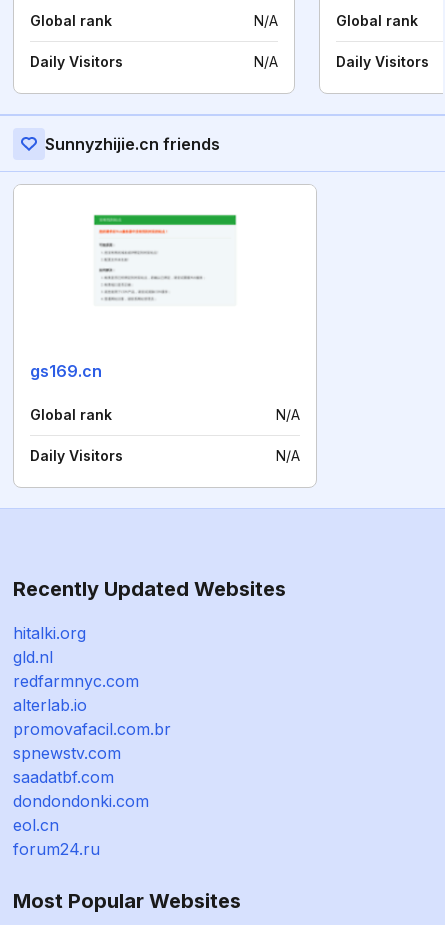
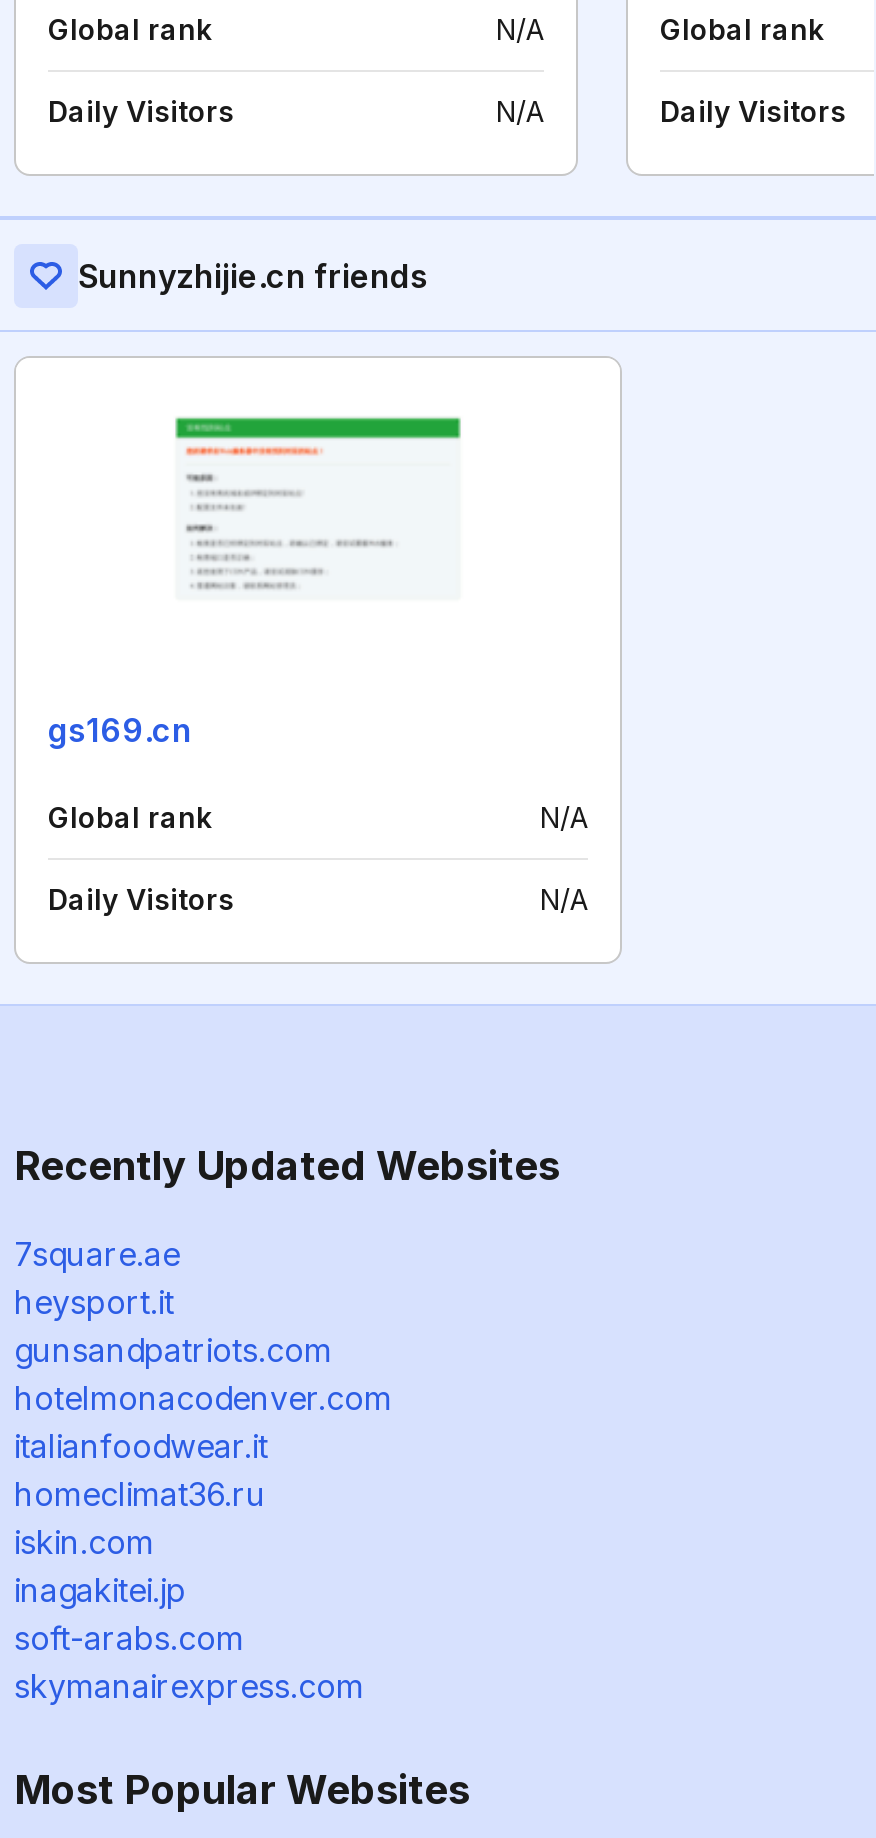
[13,623,171,859] hitalki.org | gld.nl | redfarmnyc.com | alterlab.io | promovafacil.com.br | spnewstv.com | saadatbf.com | dondondonki.com | eol.cn | forum24.ru -> [14,1234,392,1706] 7square.ae | heysport.it | gunsandpatriots.com | hotelmonacodenver.com | italianfoodwear.it | homeclimat36.ru | iskin.com | inagakitei.jp | soft-arabs.com | skymanairexpress.com

